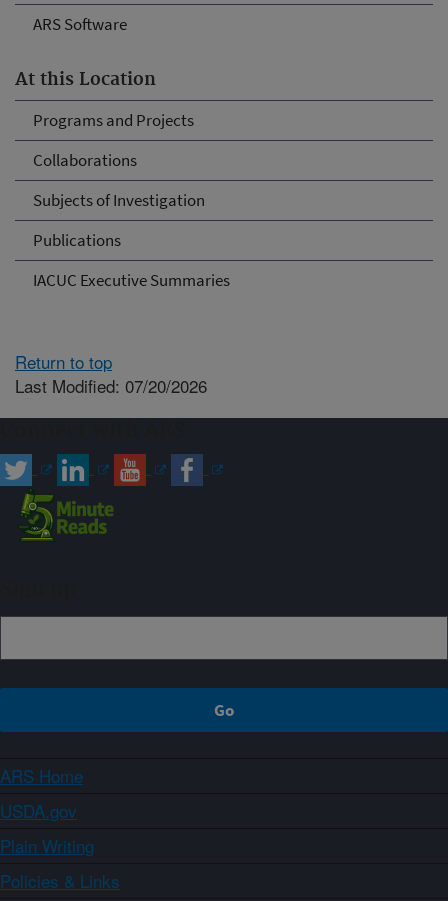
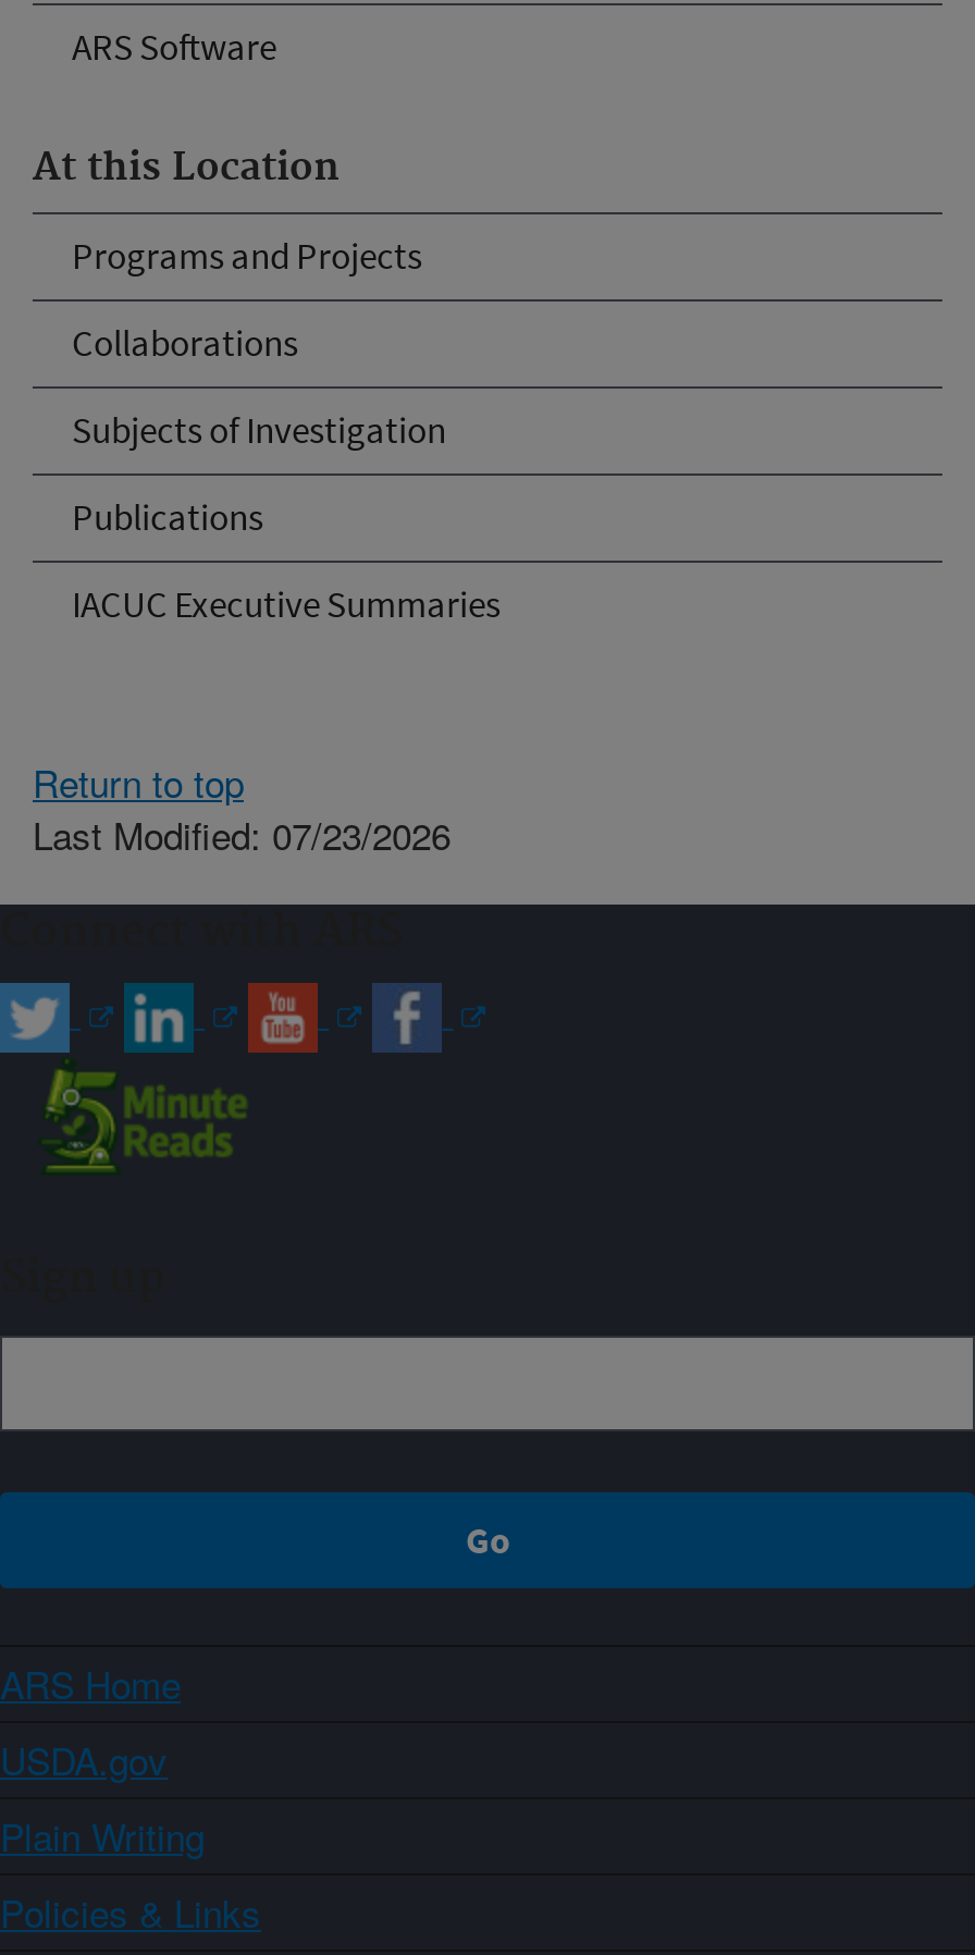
[15,372,207,397] Last Modified: 07/20/2026 -> [33,806,451,860] Last Modified: 07/23/2026

